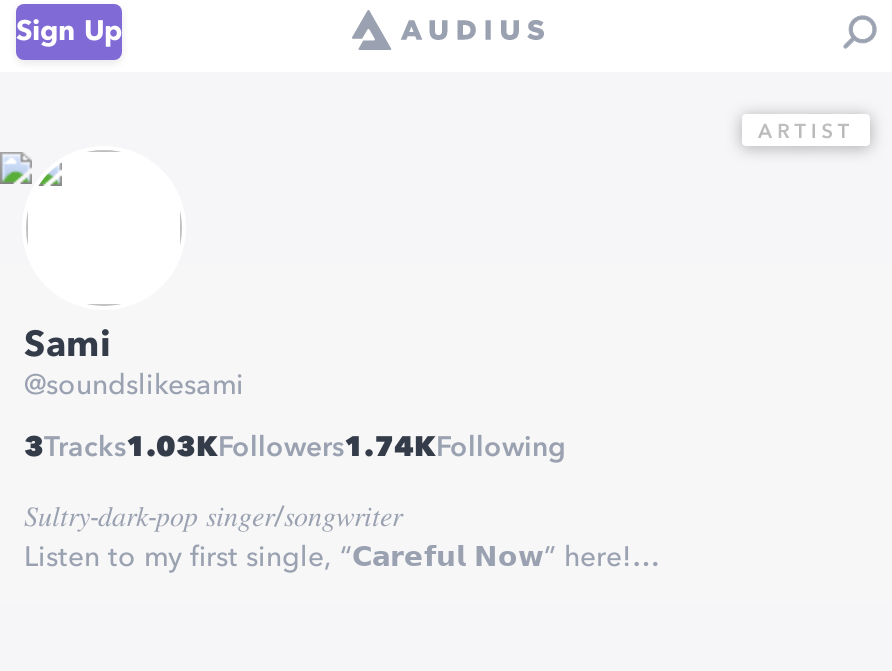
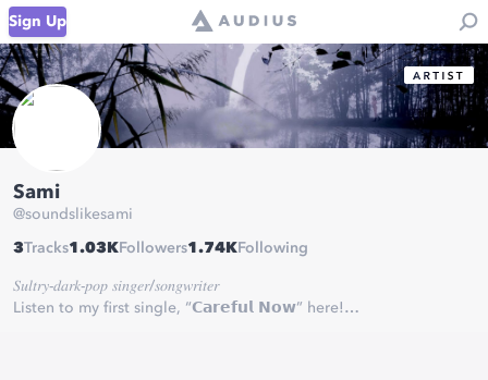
none -> [3,42,485,149] [image]

